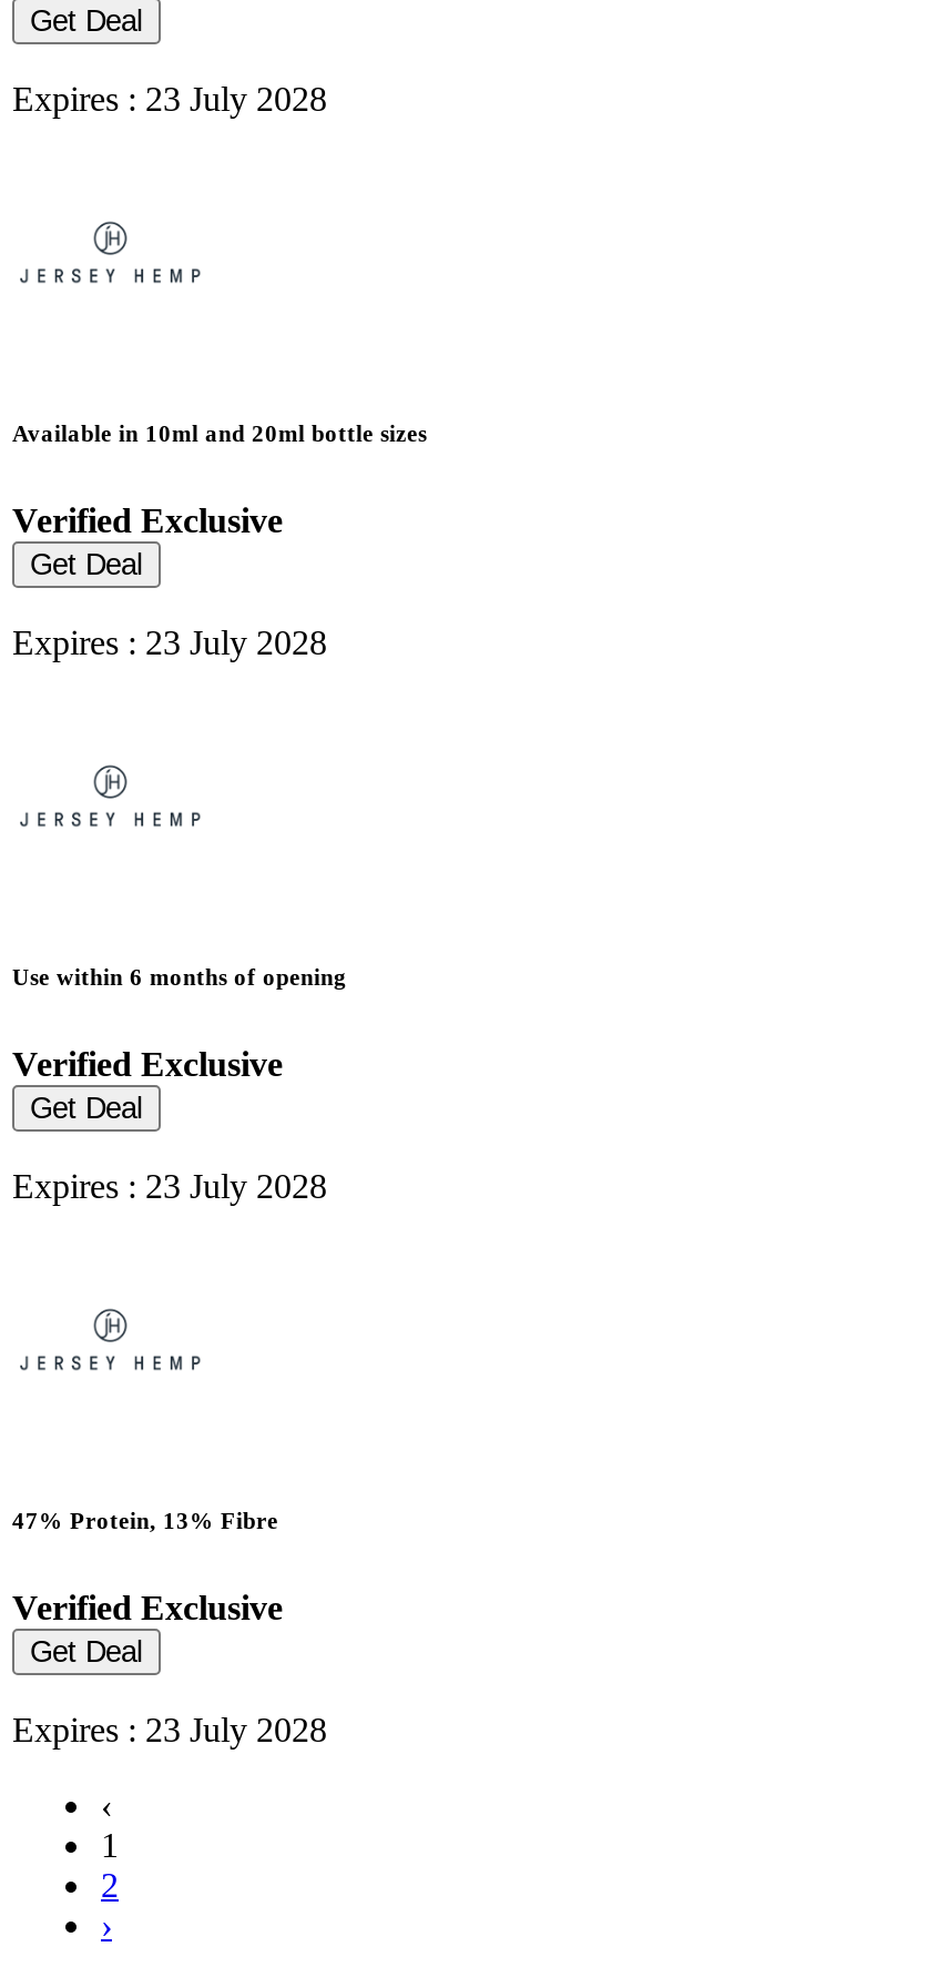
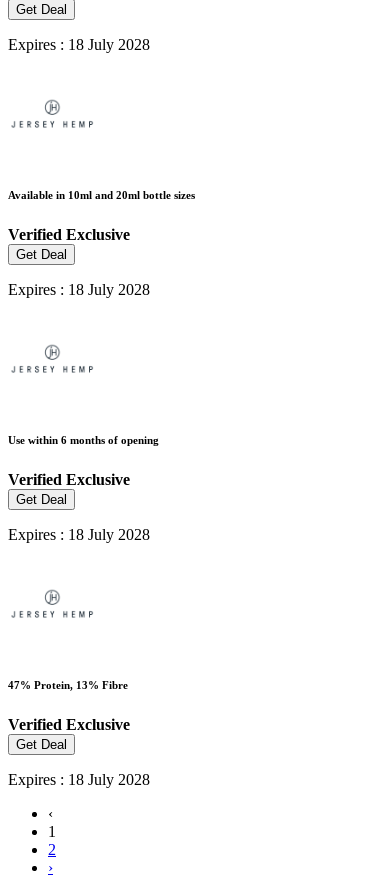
[12,80,327,118] Expires : 23 July 2028 -> [8,36,150,53] Expires : 18 July 2028
[12,623,327,661] Expires : 23 July 2028 -> [8,281,150,298] Expires : 18 July 2028
[12,1167,327,1204] Expires : 23 July 2028 -> [8,526,150,543] Expires : 18 July 2028
[12,1710,327,1748] Expires : 23 July 2028 -> [8,771,150,788] Expires : 18 July 2028

